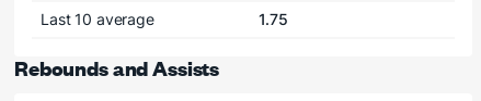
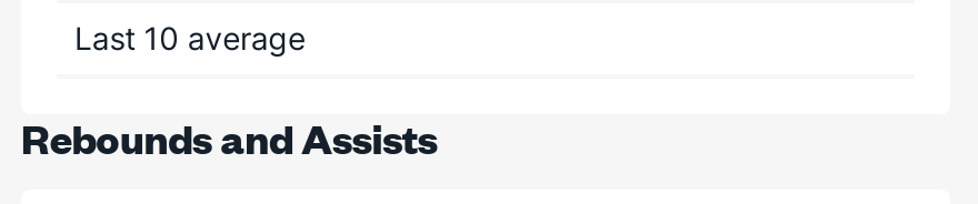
[259,10,288,28] 1.75 -> none

